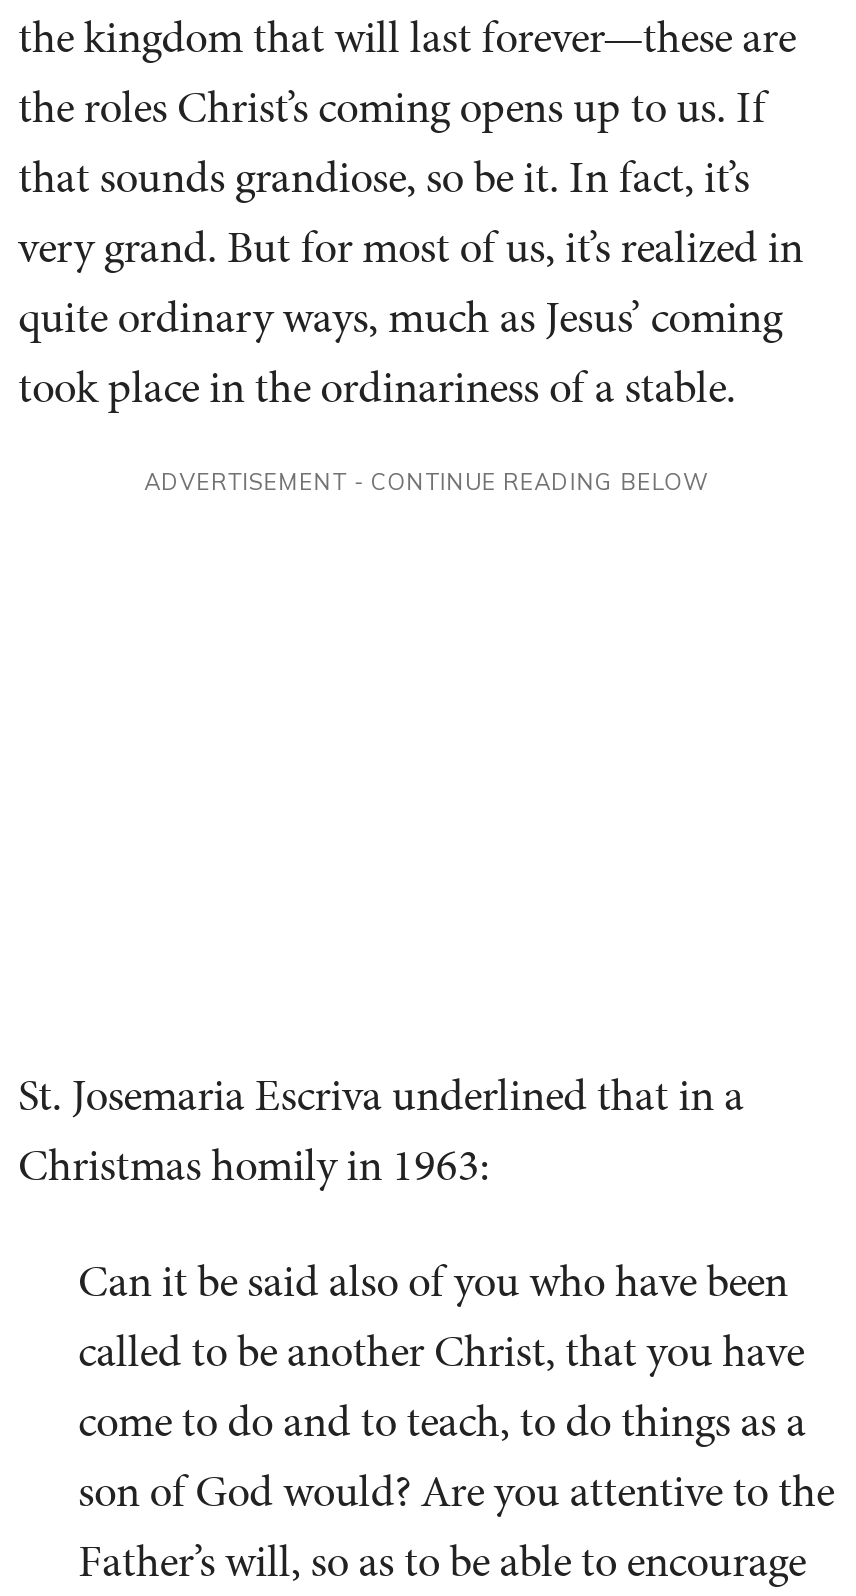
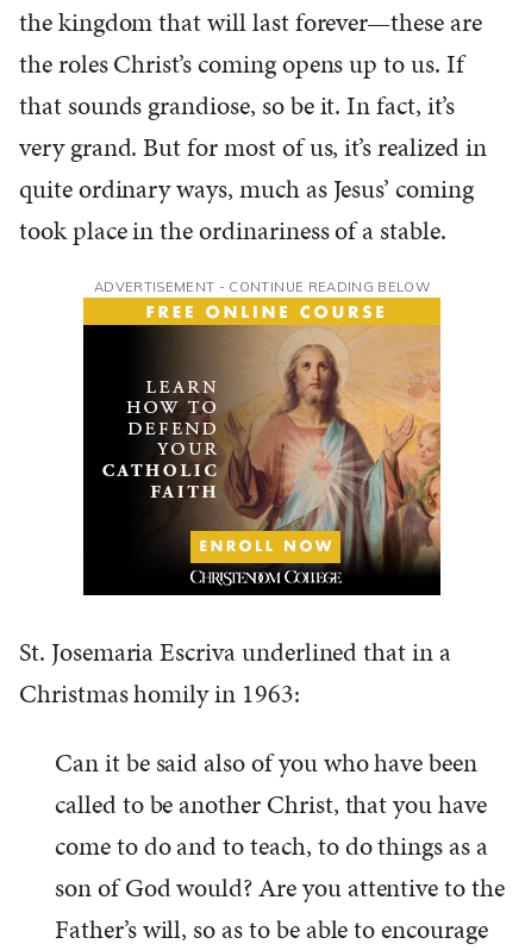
none -> [82,296,442,596] [image]

